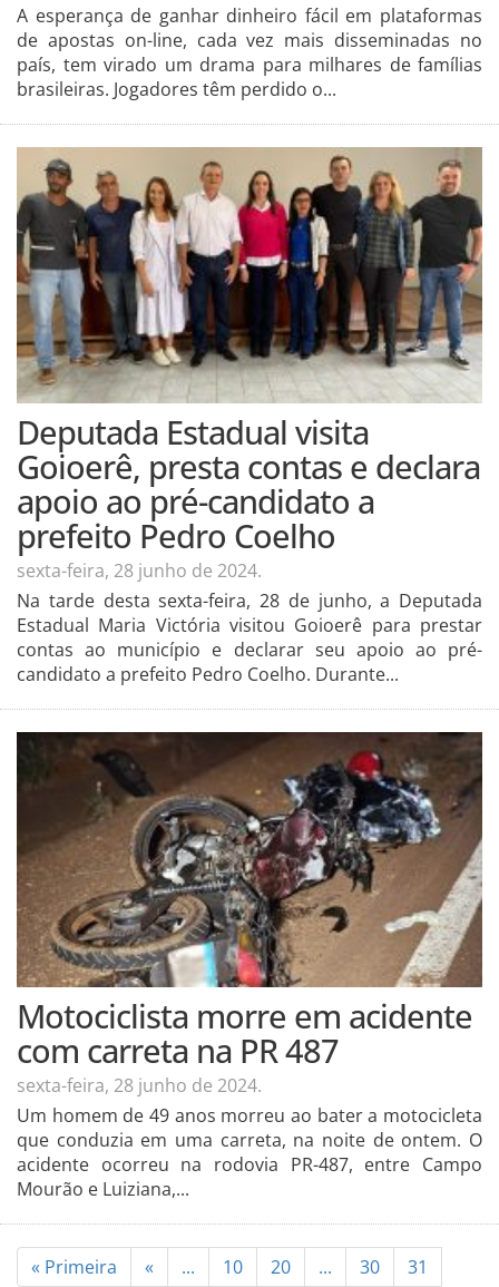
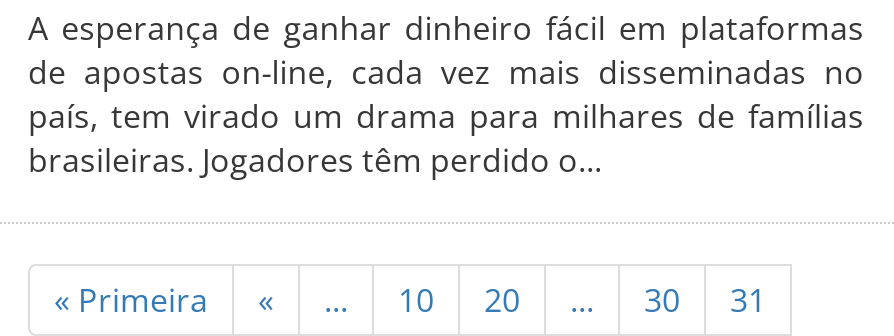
[16,146,483,686] [image] | Deputada Estadual visita | Goioerê, presta contas e declara | apoio ao pré-candidato a | prefeito Pedro Coelho | sexta-feira, 28 junho de 2024. | Na tarde desta sexta-feira, 28 de junho, a Deputada | Estadual Maria Victória visitou Goioerê para prestar | contas ao município e declarar seu apoio ao pré- | candidato a prefeito Pedro Coelho. Durante... -> none
[16,731,483,1201] [image] | Motociclista morre em acidente | com carreta na PR 487 | sexta-feira, 28 junho de 2024. | Um homem de 49 anos morreu ao bater a motocicleta | que conduzia em uma carreta, na noite de ontem. O | acidente ocorreu na rodovia PR-487, entre Campo | Mourão e Luiziana,... -> none

